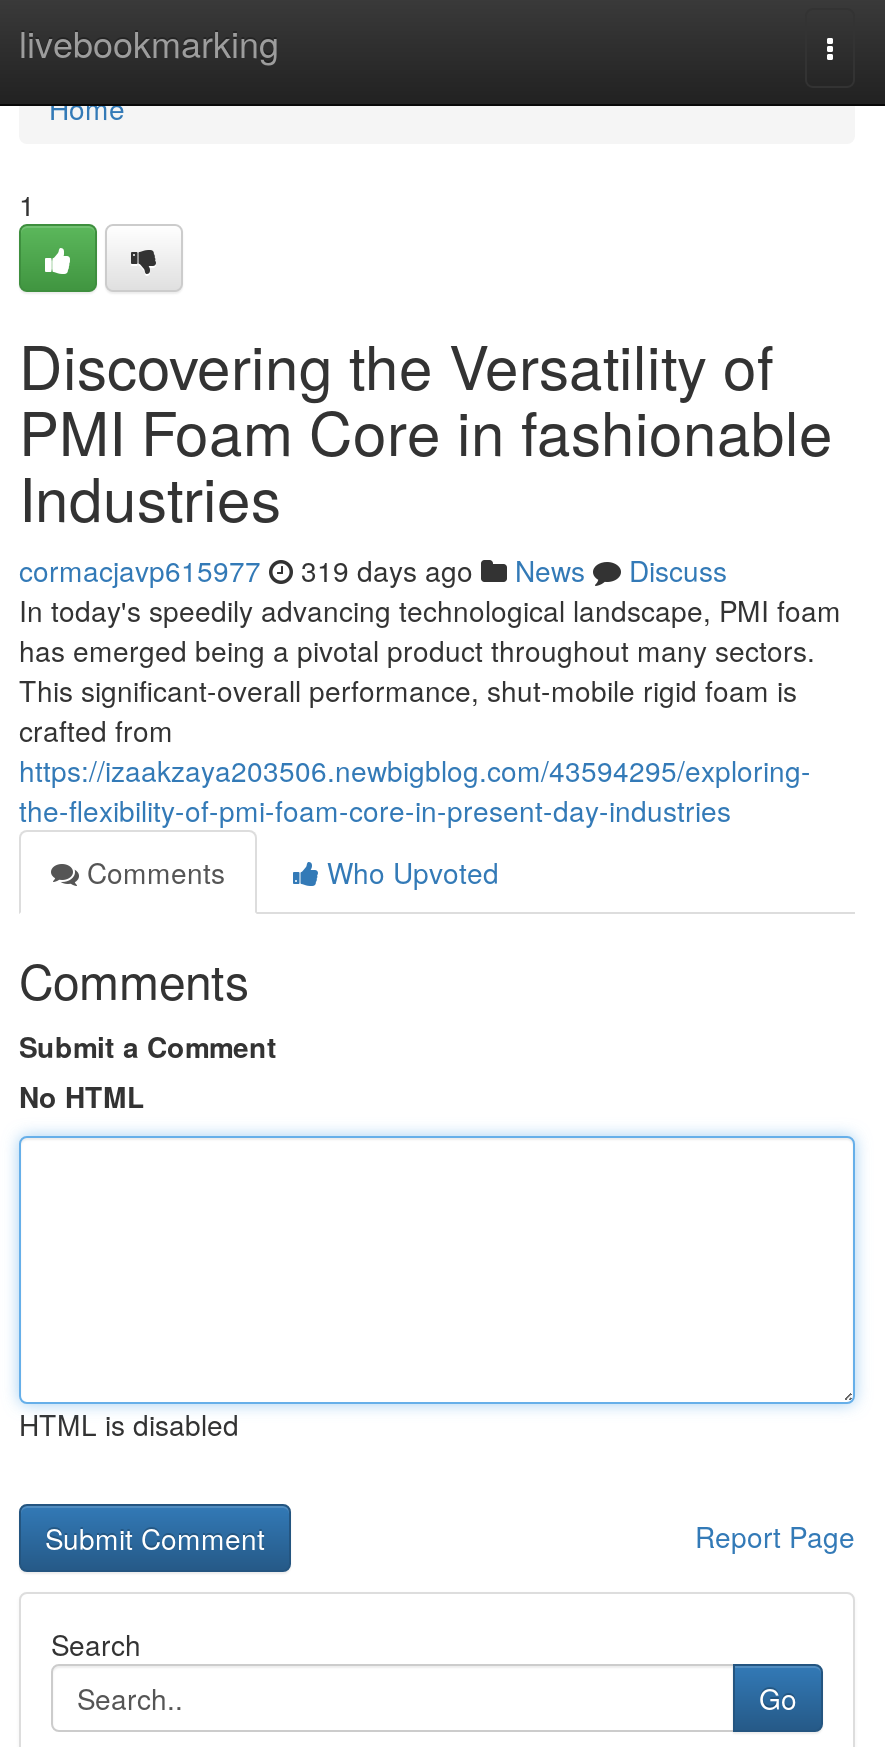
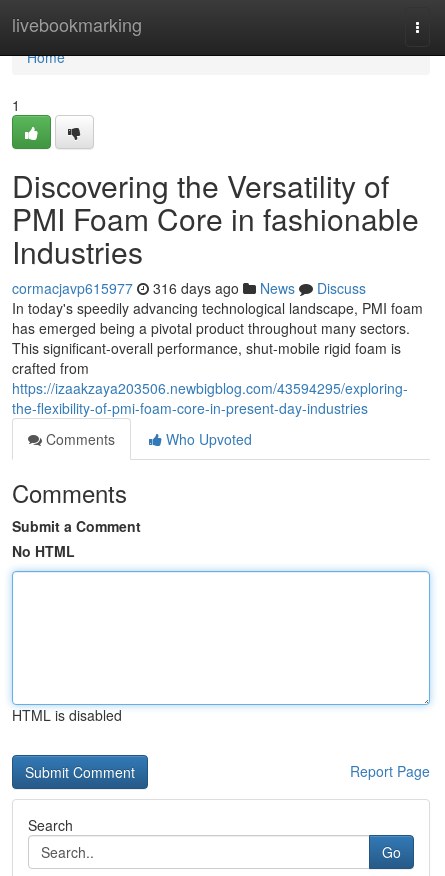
[19,550,727,590] cormacjavp615977 319 days ago News Discuss -> [12,278,366,298] cormacjavp615977 316 days ago News Discuss

